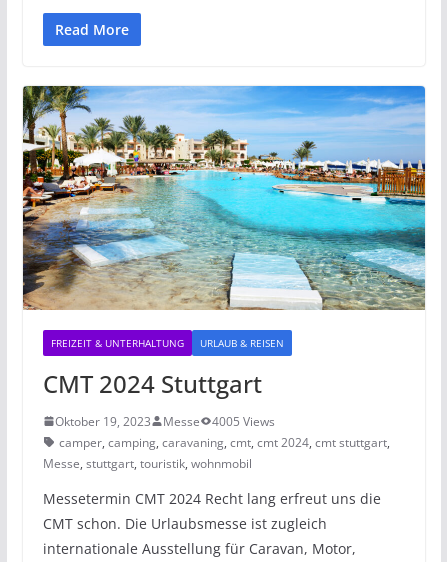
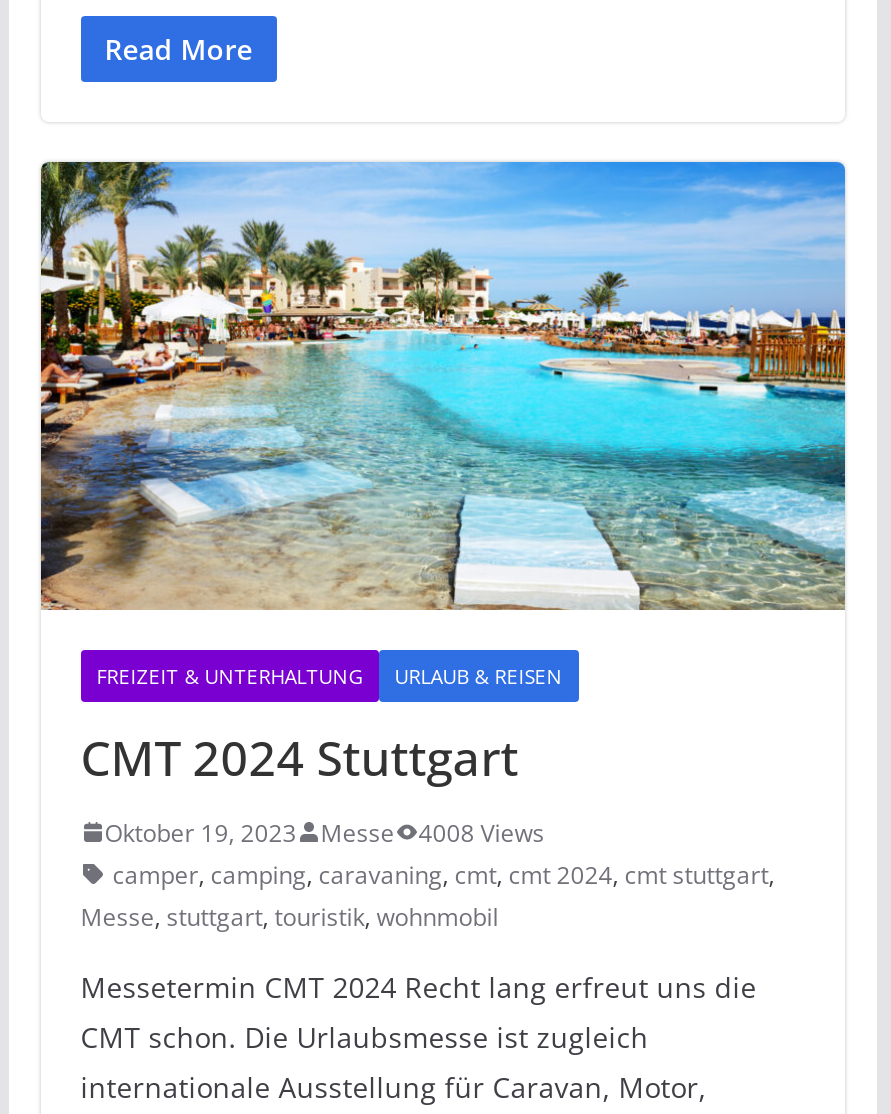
[55,413,275,430] Oktober 19, 2023 Messe 4005 Views -> [104,815,544,849] Oktober 19, 2023 Messe 4008 Views

